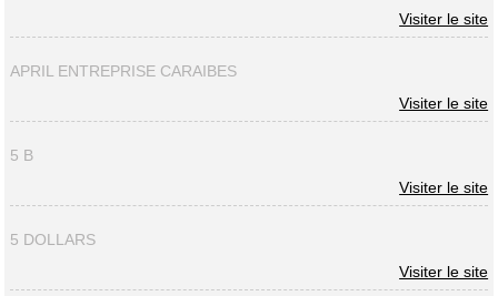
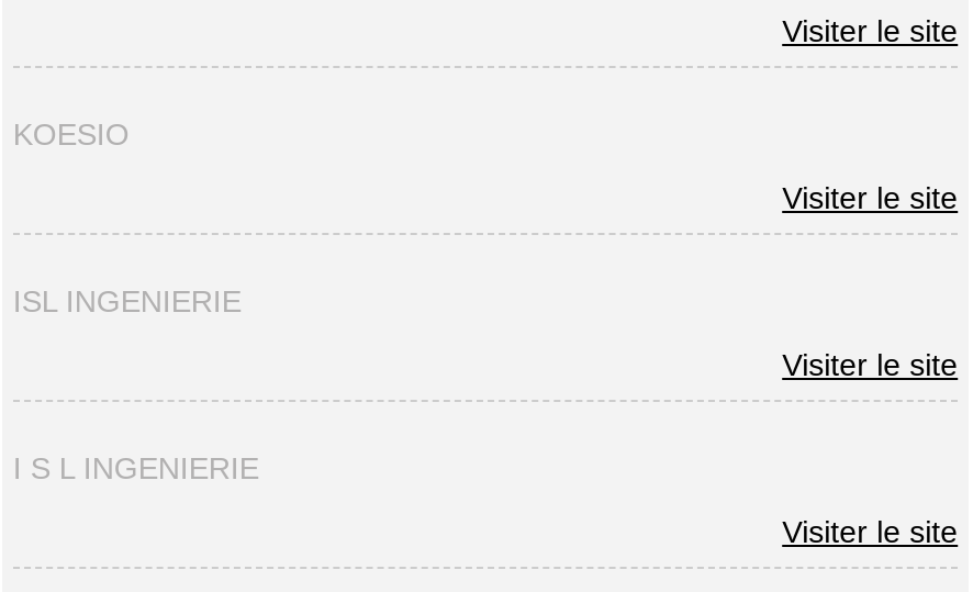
[10,62,237,80] APRIL ENTREPRISE CARAIBES -> [13,117,129,152] KOESIO
[10,147,33,164] 5 B -> [13,284,241,319] ISL INGENIERIE
[10,231,95,249] 5 DOLLARS -> [13,451,259,486] I S L INGENIERIE

